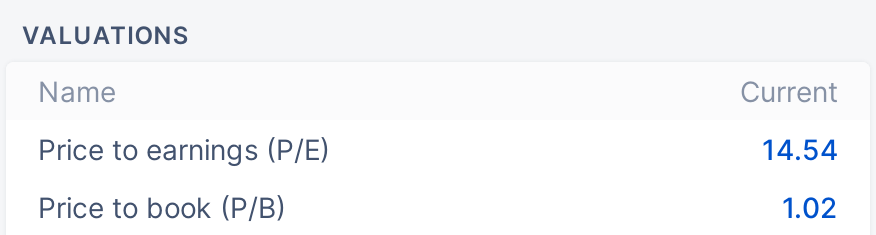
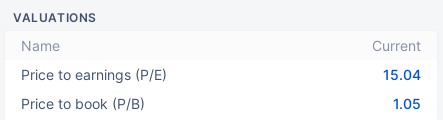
[762,132,838,166] 14.54 -> [383,66,421,83] 15.04
[782,190,838,224] 1.02 -> [393,95,421,112] 1.05

